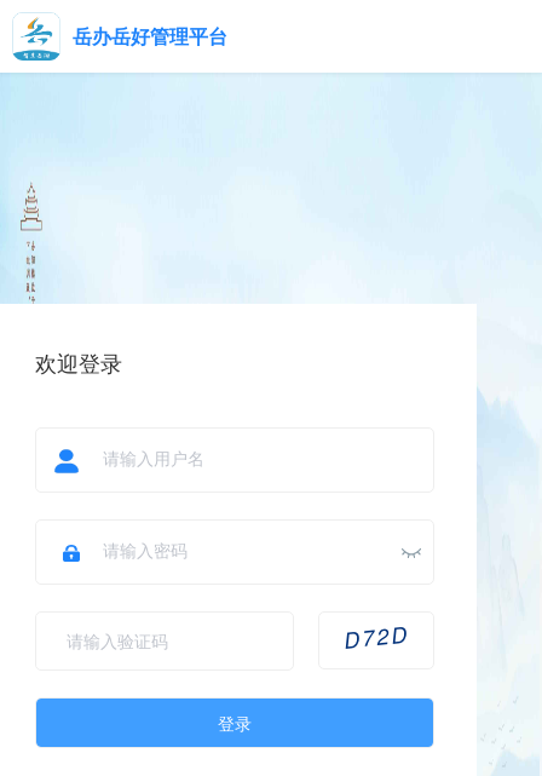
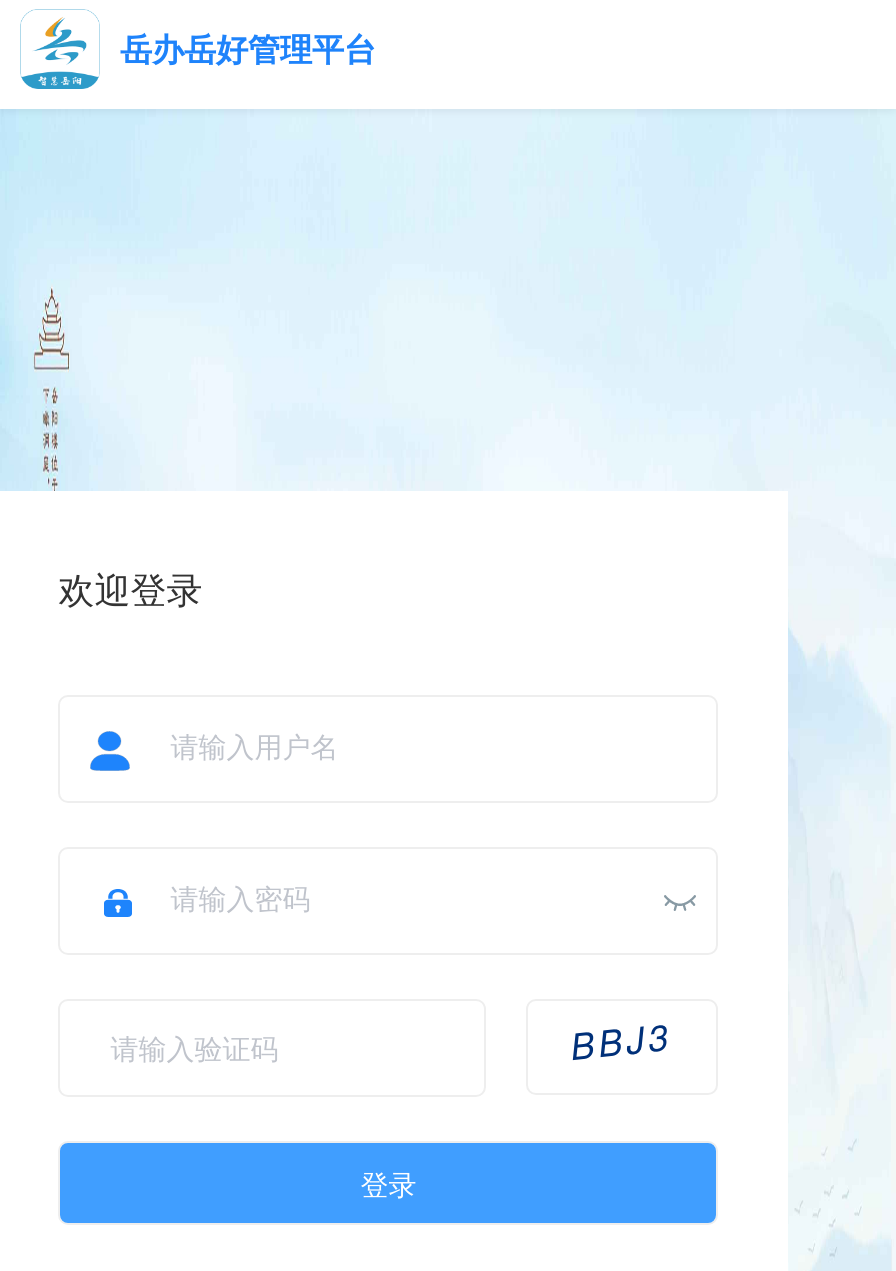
[342,618,410,654] D72D -> [568,1010,675,1070] BBJ3

